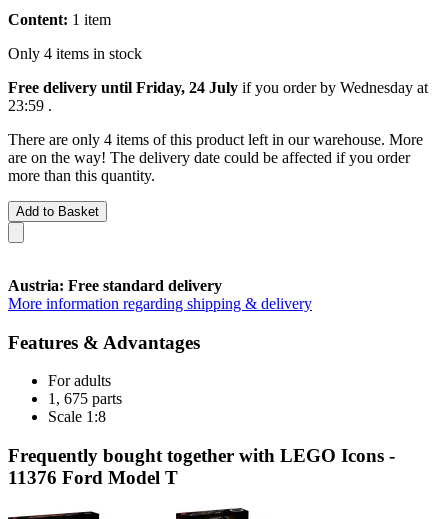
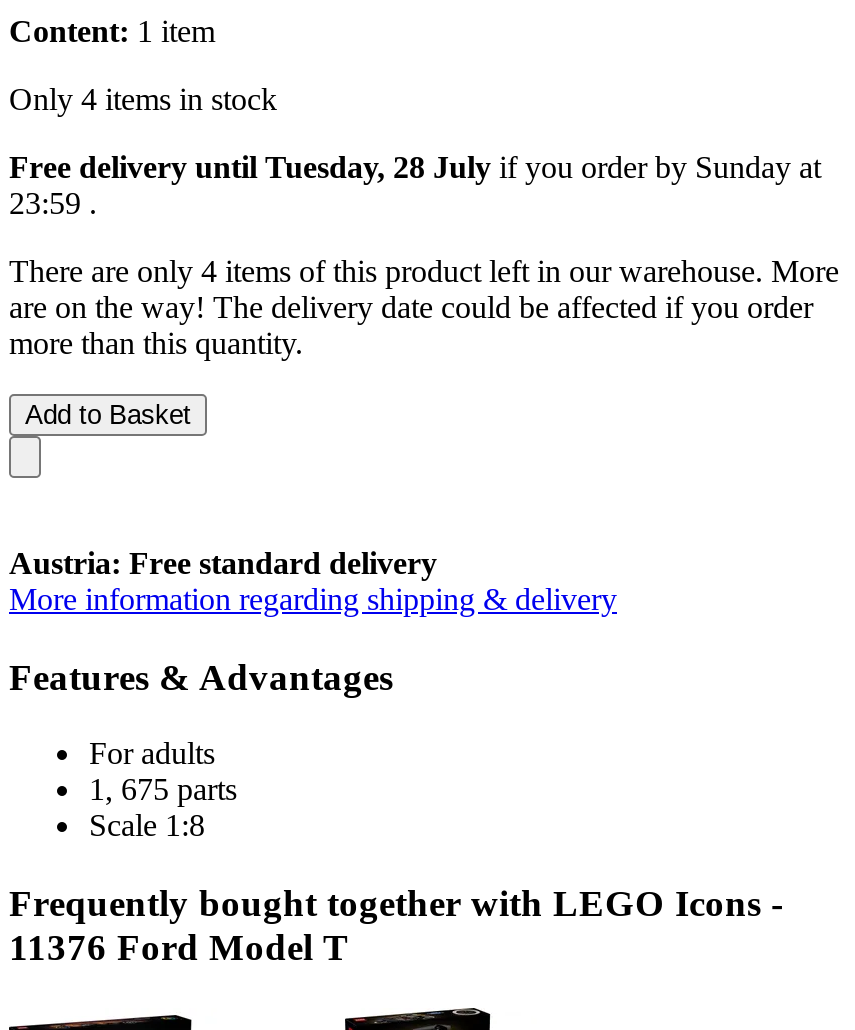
[8,79,428,96] Free delivery until Friday, 24 July if you order by Wednesday at -> [9,150,821,184] Free delivery until Tuesday, 28 July if you order by Sunday at

